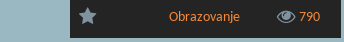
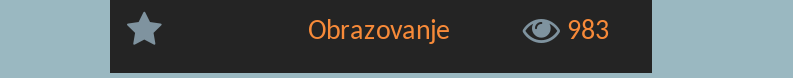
[295,10,319,25] 790 -> [561,17,609,47] 983

